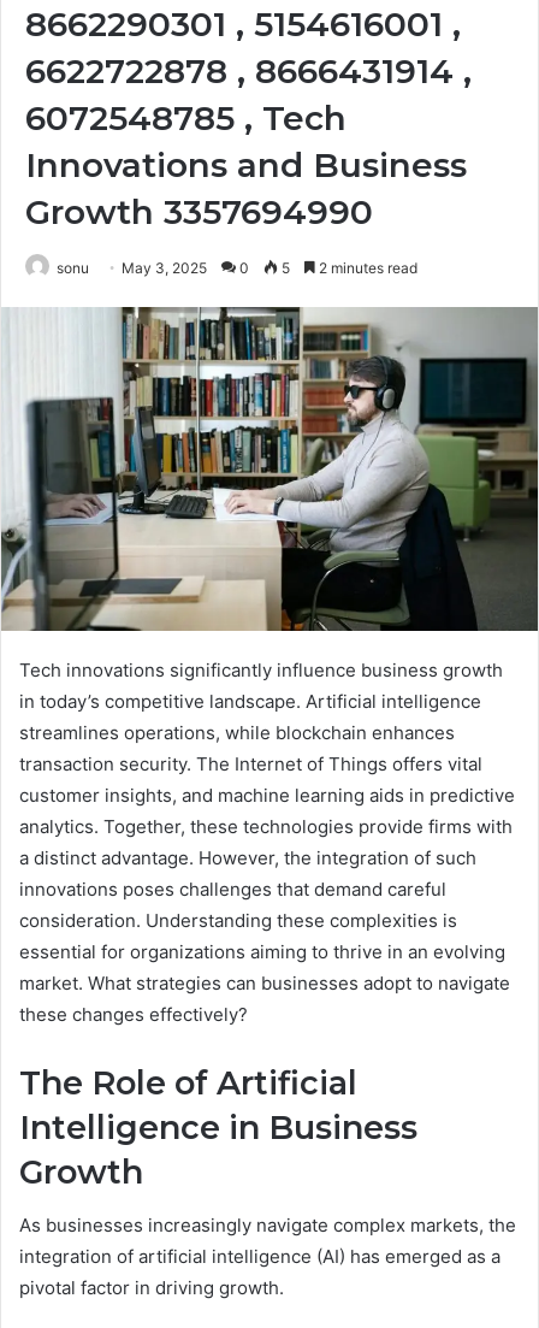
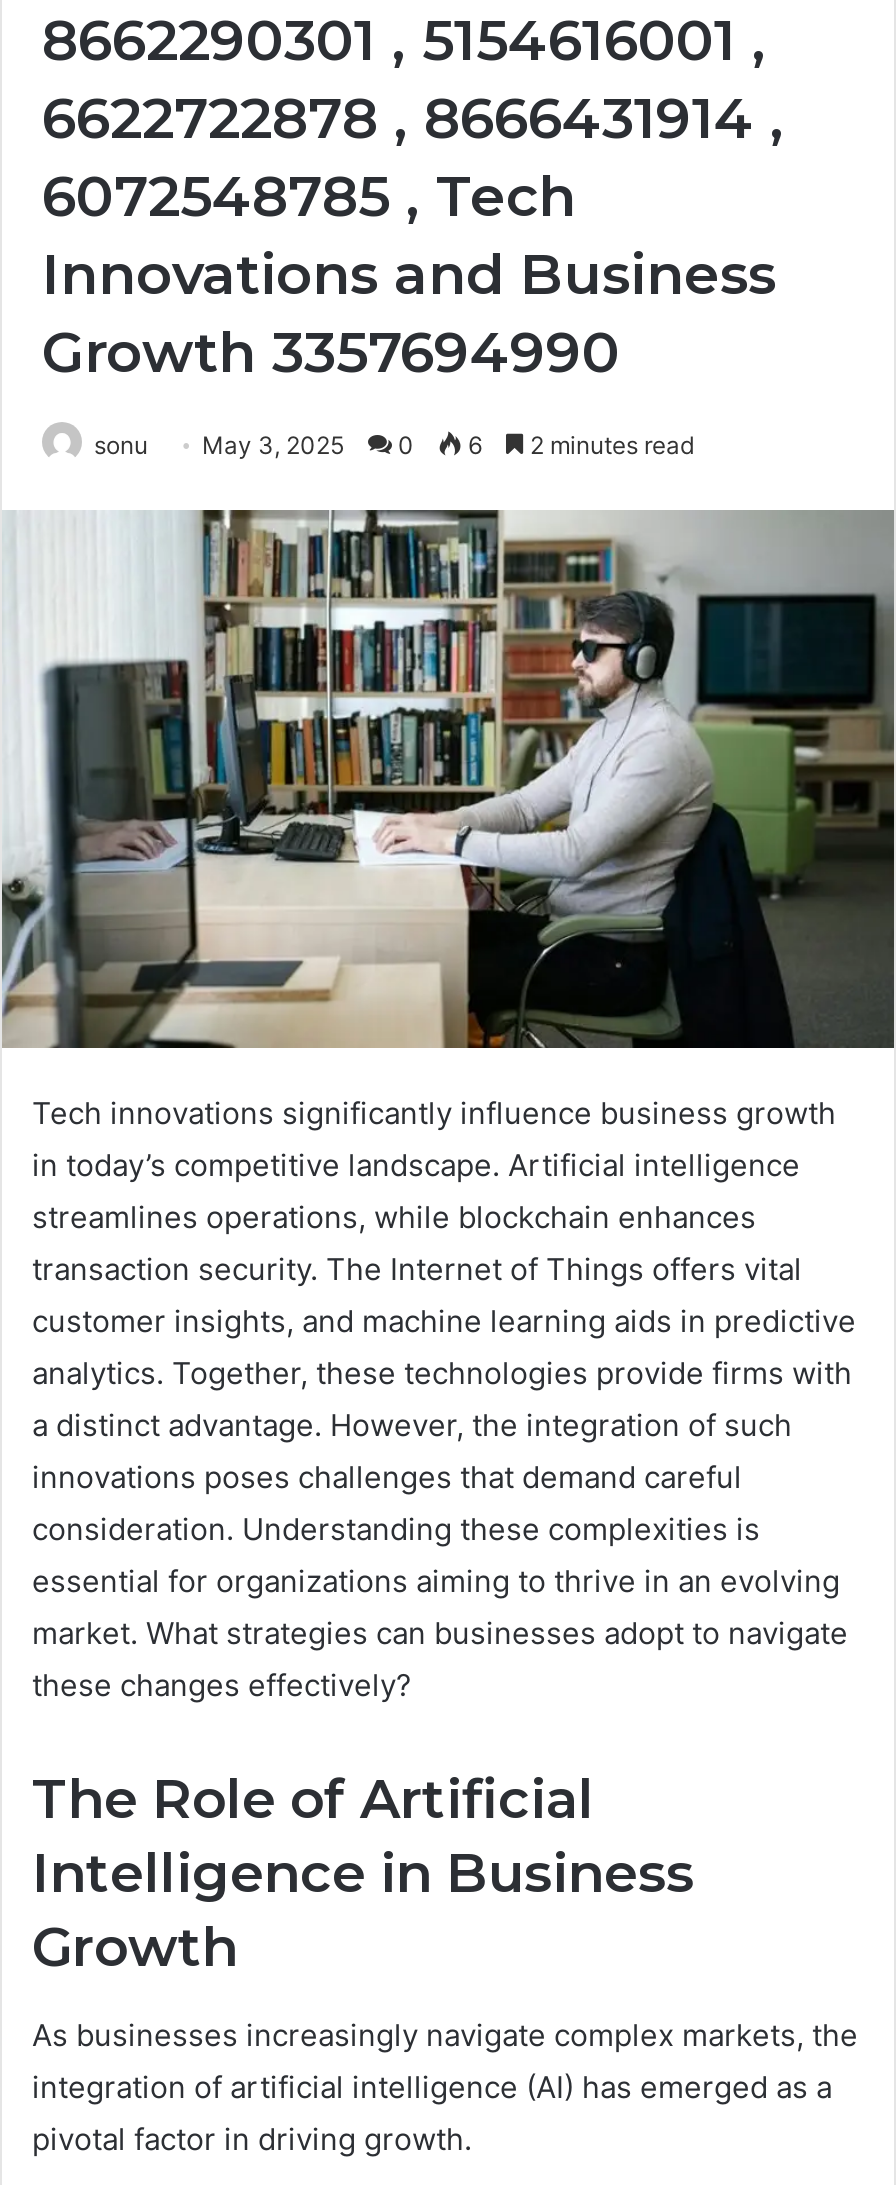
[57,259,417,277] sonu May 3, 2025 0 5 2 minutes read -> [94,430,694,460] sonu May 3, 2025 0 6 2 minutes read

